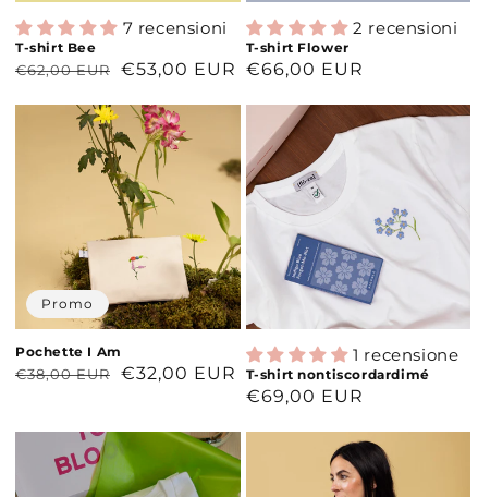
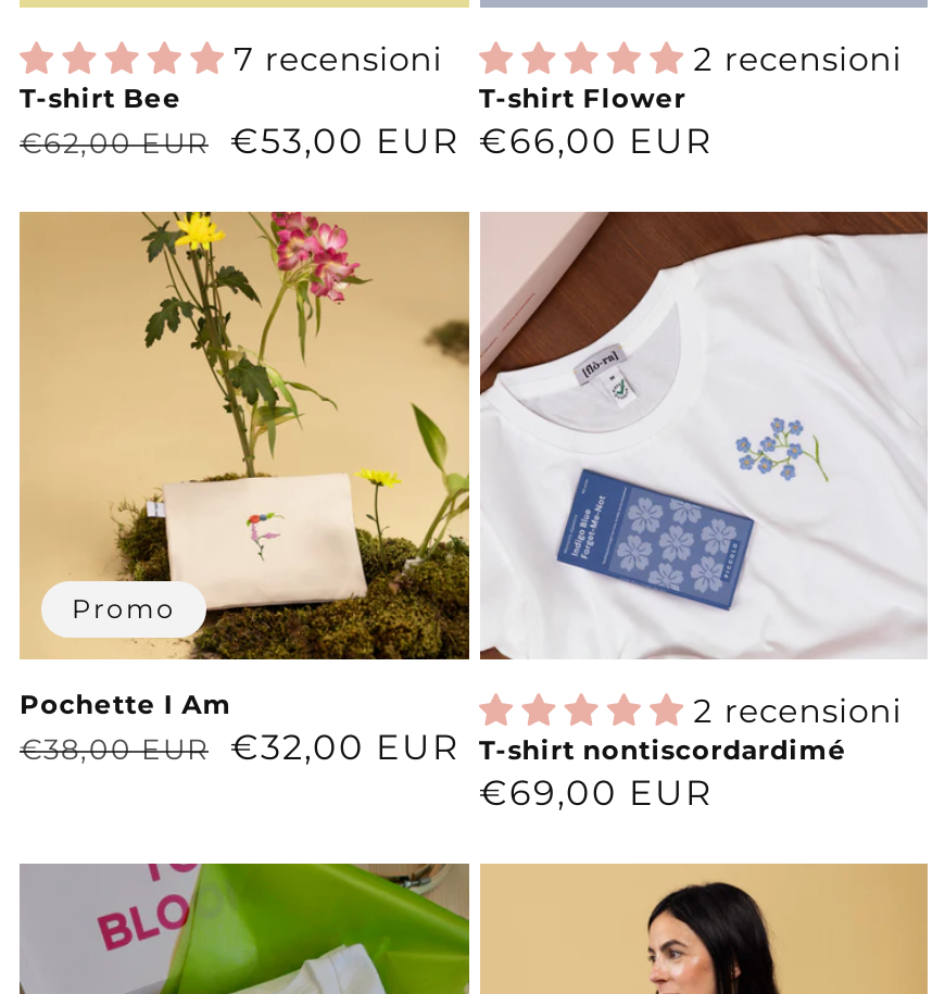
[353,344,459,365] 1 recensione -> [693,690,902,731] 2 recensioni

